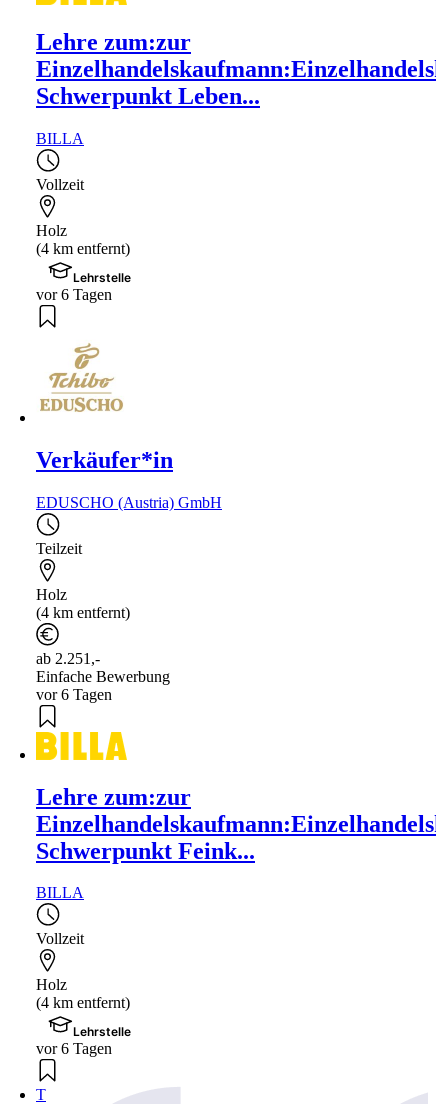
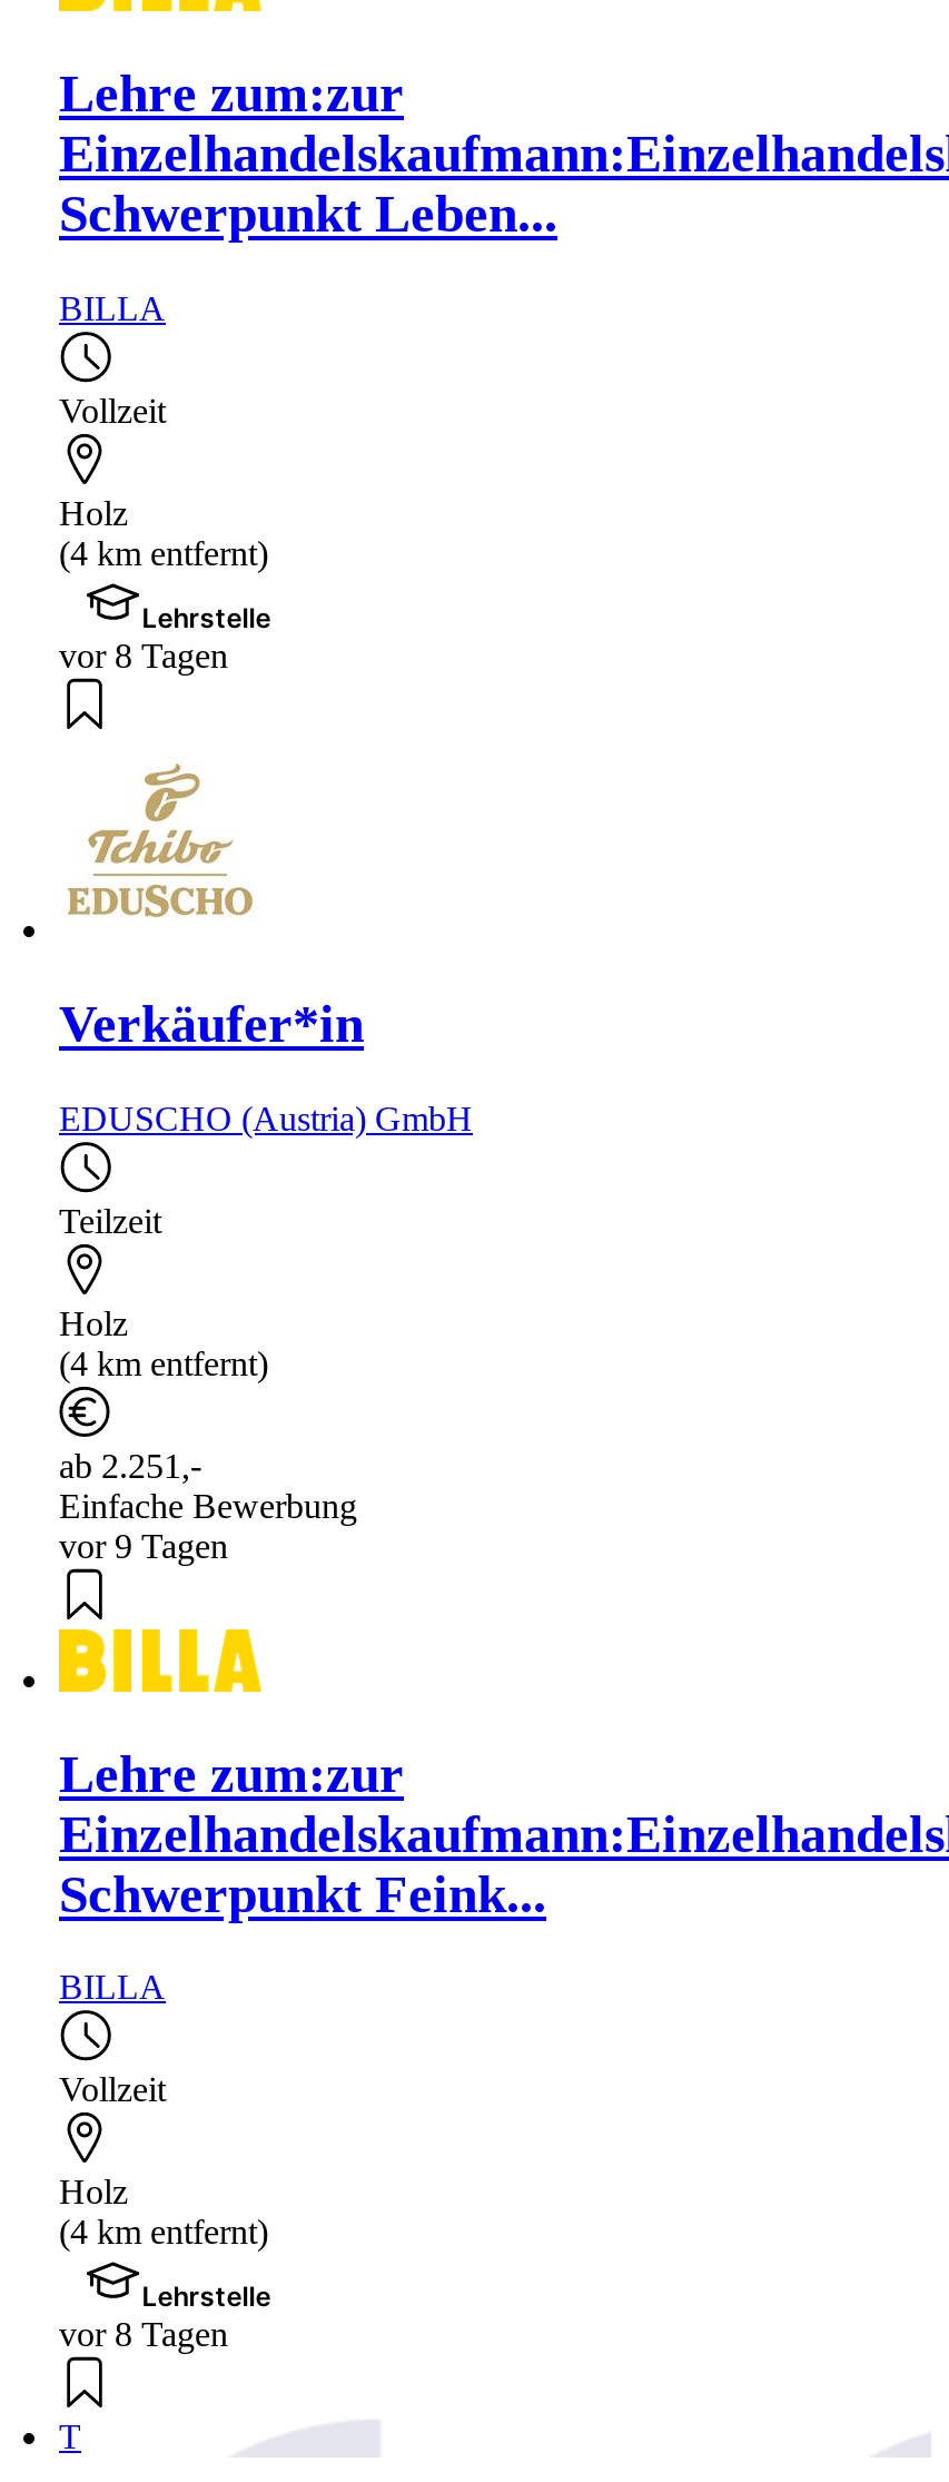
[36,286,112,303] vor 6 Tagen -> [59,637,228,675] vor 8 Tagen
[36,686,112,703] vor 6 Tagen -> [59,1527,228,1565] vor 9 Tagen
[36,1040,112,1057] vor 6 Tagen -> [59,2316,228,2354] vor 8 Tagen

